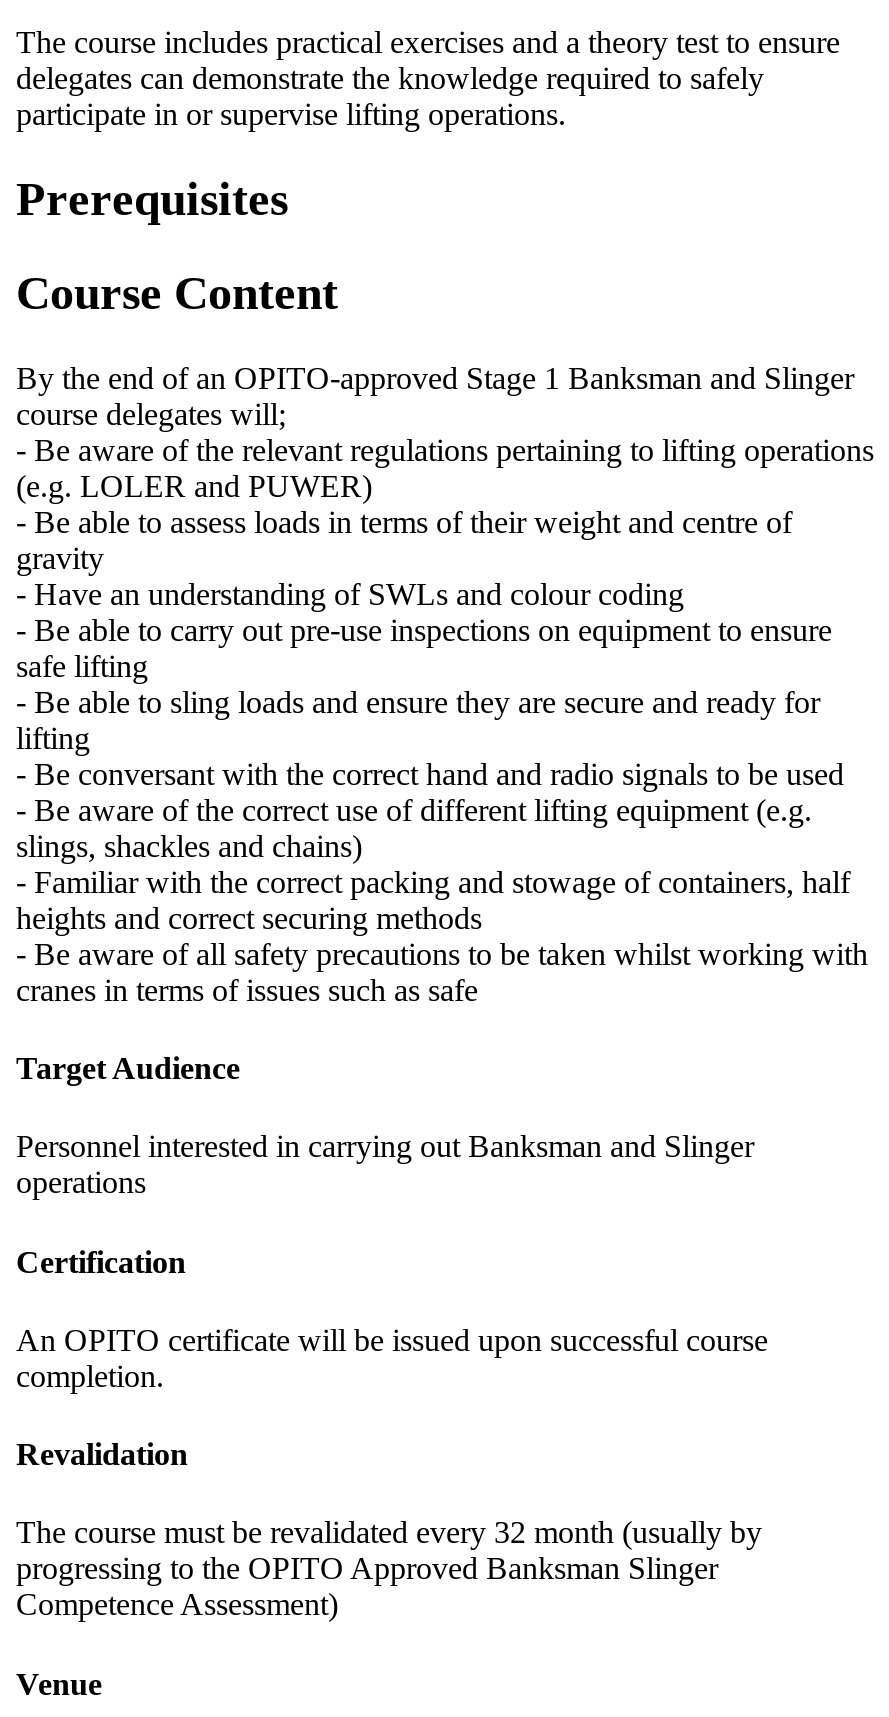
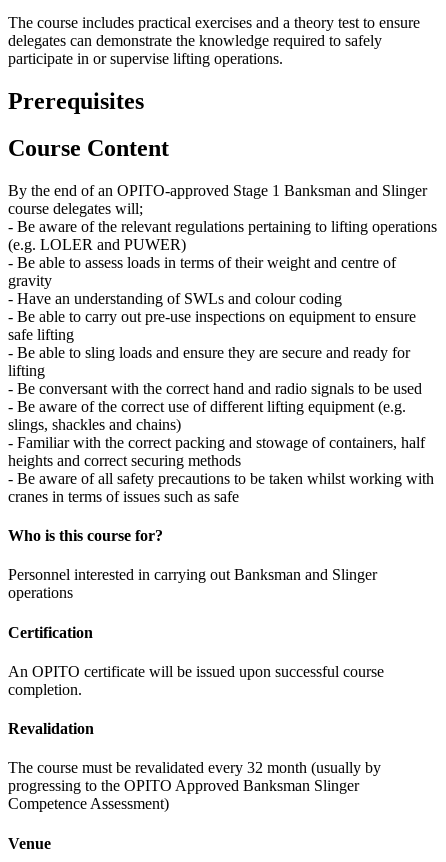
[16,1051,240,1085] Target Audience -> [8,527,163,544] Who is this course for?

